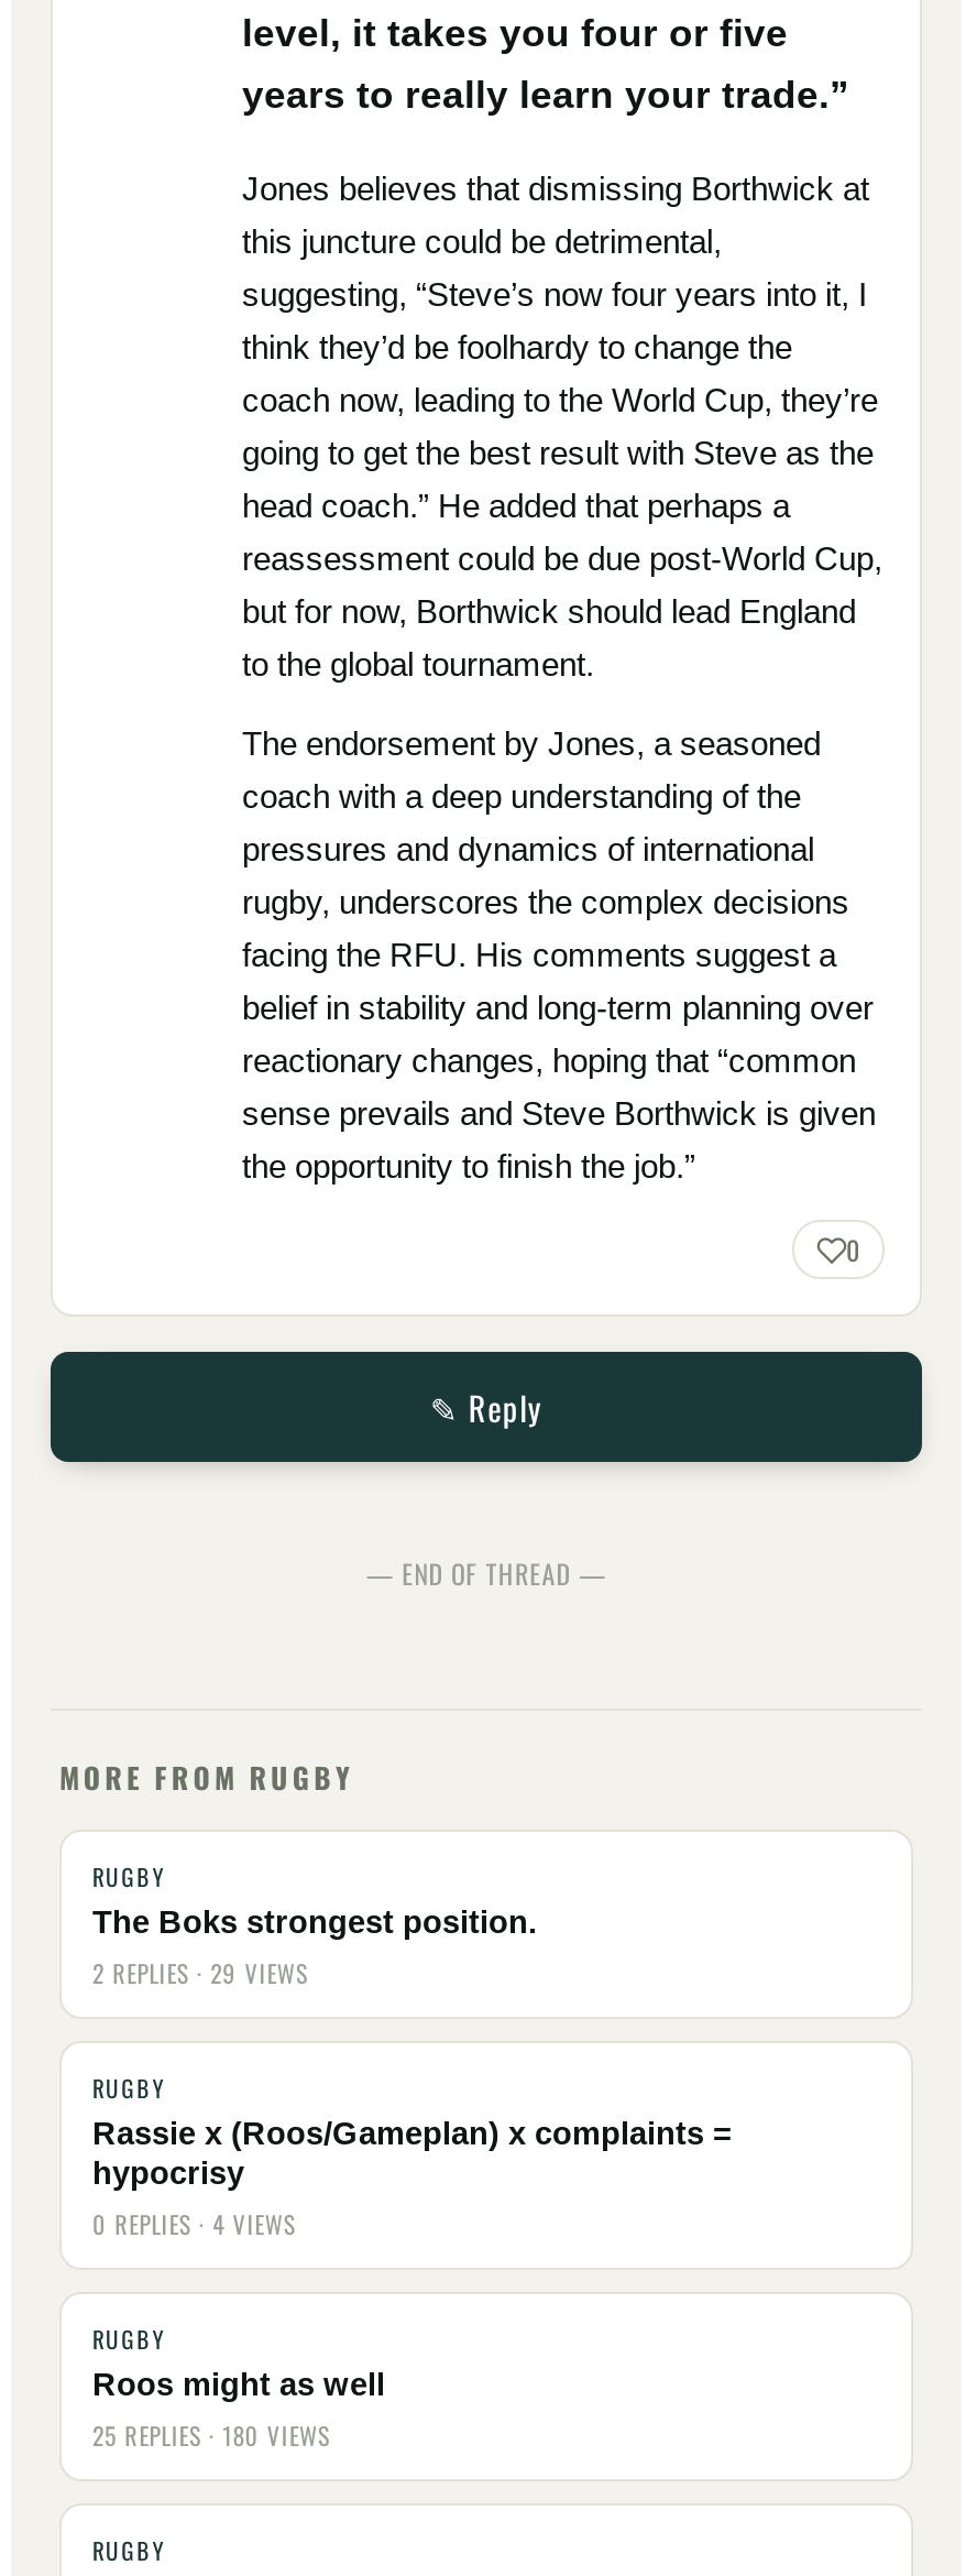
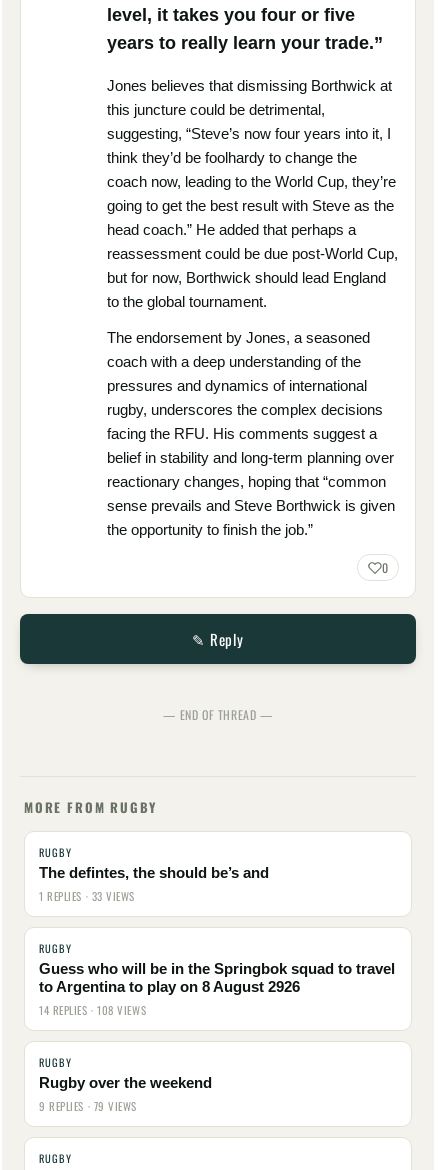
[92,1905,537,1991] The Boks strongest position. | 2 REPLIES · 29 VIEWS -> [39,865,269,904] The defintes, the should be’s and | 1 REPLIES · 33 VIEWS
[92,2116,733,2242] Rassie x (Roos/Gameplan) x complaints = | hypocrisy | 0 REPLIES · 4 VIEWS -> [39,961,395,1018] Guess who will be in the Springbok squad to travel | to Argentina to play on 8 August 2926 | 14 REPLIES · 108 VIEWS
[92,2367,385,2453] Roos might as well | 25 REPLIES · 180 VIEWS -> [39,1075,212,1114] Rugby over the weekend | 9 REPLIES · 79 VIEWS

